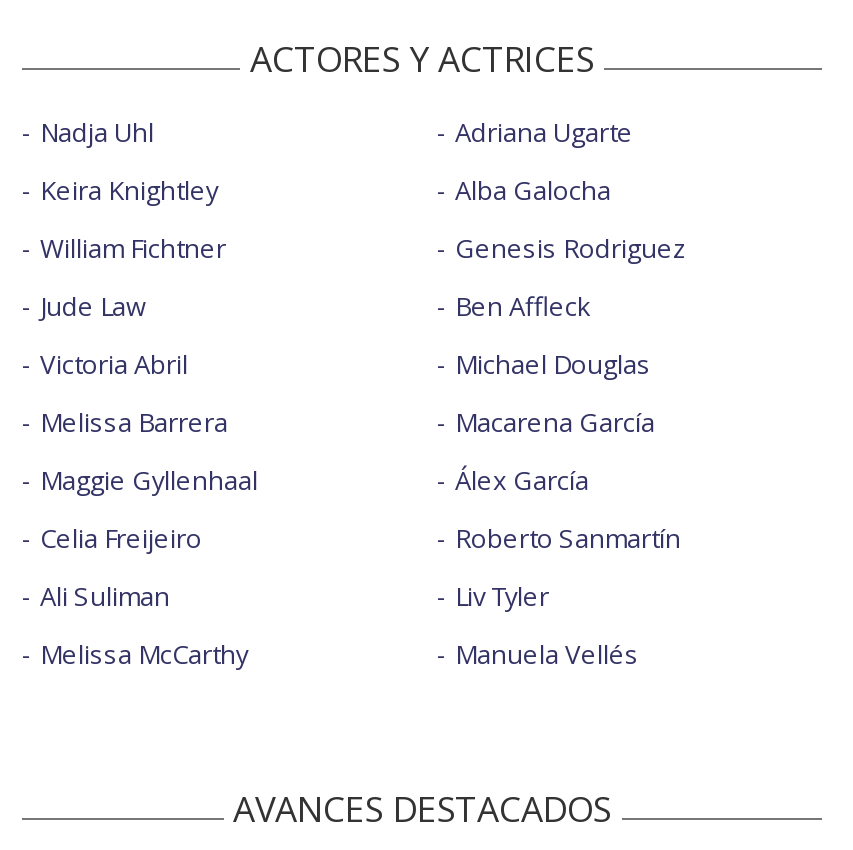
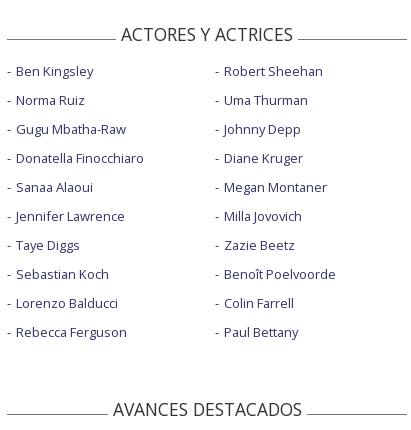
[40,115,154,151] Nadja Uhl -> [16,62,93,80] Ben Kingsley
[455,115,633,151] Adriana Ugarte -> [223,62,322,80] Robert Sheehan
[40,173,218,209] Keira Knightley -> [16,91,85,109] Norma Ruiz
[455,173,611,209] Alba Galocha -> [223,91,307,109] Uma Thurman
[40,231,226,267] William Fichtner -> [16,120,126,138] Gugu Mbatha-Raw
[455,231,687,267] Genesis Rodriguez -> [223,120,300,138] Johnny Depp
[40,289,146,325] Jude Law -> [16,149,144,167] Donatella Finocchiaro
[455,289,591,325] Ben Affleck -> [223,149,302,167] Diane Kruger
[40,347,188,383] Victoria Abril -> [16,178,93,196] Sanaa Alaoui
[455,347,651,383] Michael Douglas -> [223,178,326,196] Megan Montaner
[40,405,228,441] Melissa Barrera -> [16,207,125,225] Jennifer Lawrence
[455,405,655,441] Macarena García -> [223,207,301,225] Milla Jovovich
[40,463,258,499] Maggie Gyllenhaal -> [16,236,80,254] Taye Diggs
[455,463,589,499] Álex García -> [223,236,294,254] Zazie Beetz
[40,521,202,557] Celia Freijeiro -> [16,265,109,283] Sebastian Koch
[455,521,681,557] Roberto Sanmartín -> [223,265,335,283] Benoît Poelvoorde
[40,579,170,615] Ali Suliman -> [16,294,118,312] Lorenzo Balducci
[455,579,549,615] Liv Tyler -> [223,294,293,312] Colin Farrell
[40,637,248,673] Melissa McCarthy -> [16,323,127,341] Rebecca Ferguson
[455,637,639,673] Manuela Vellés -> [223,323,297,341] Paul Bettany

